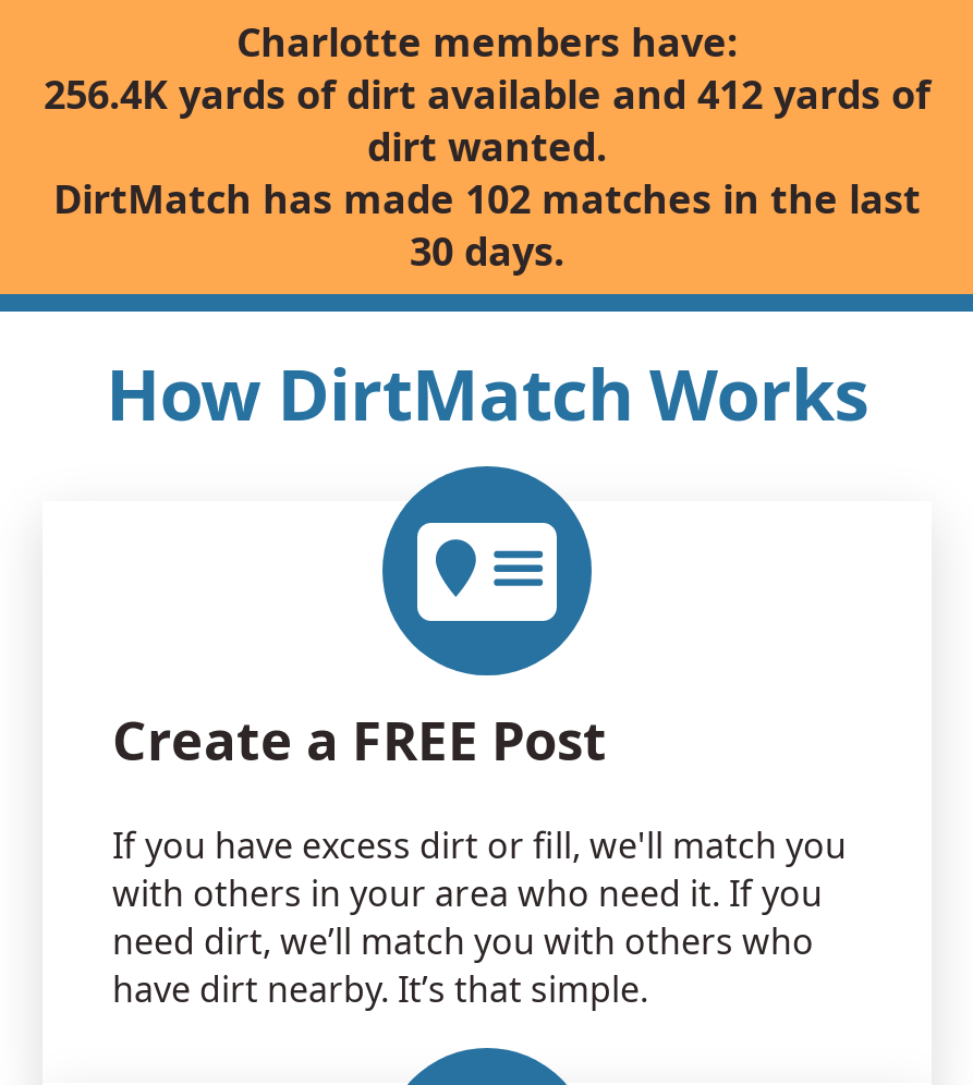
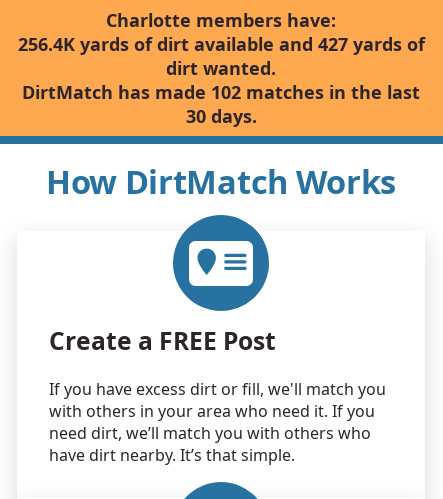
[44,68,931,120] 256.4K yards of dirt available and 412 yards of -> [17,32,424,56] 256.4K yards of dirt available and 427 yards of

